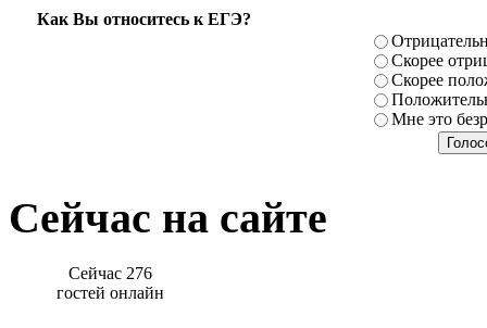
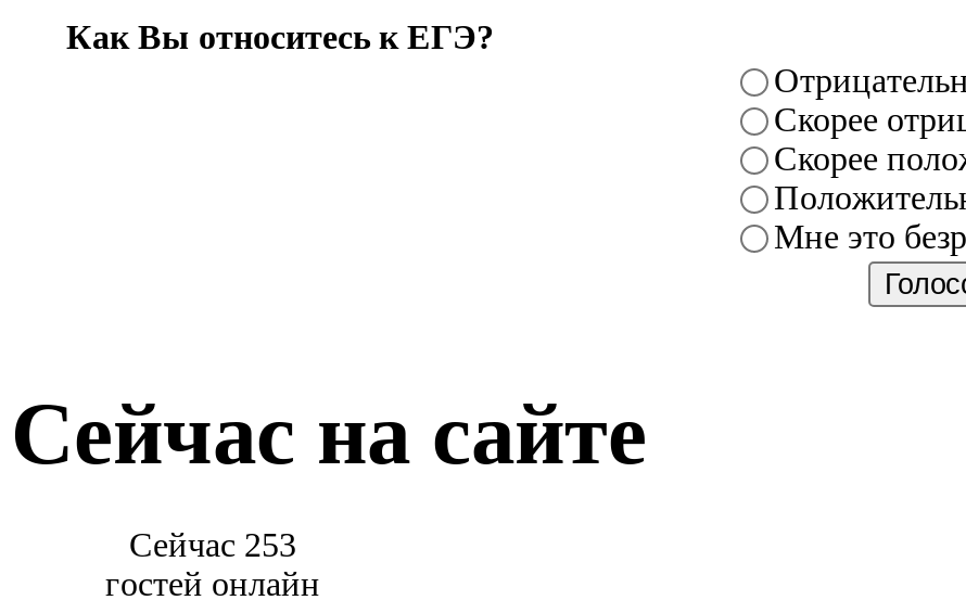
[68,263,152,282] Сейчас 276 -> [129,525,296,562] Сейчас 253

